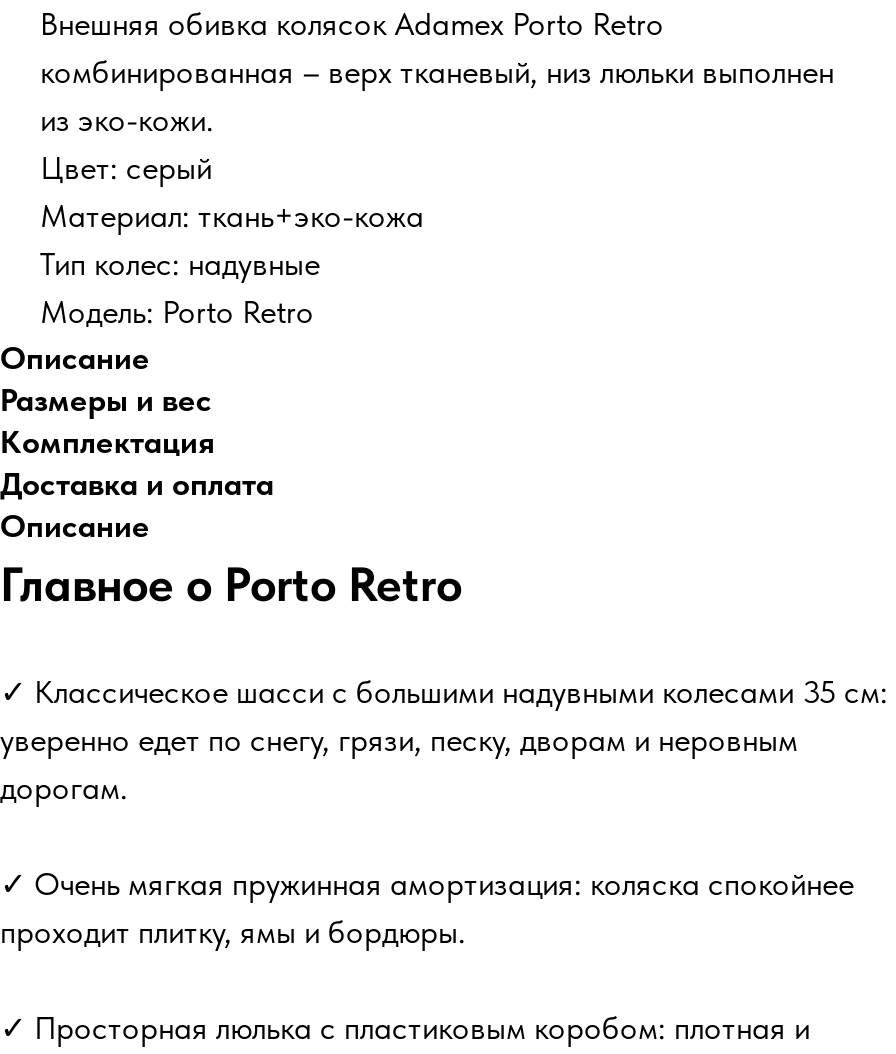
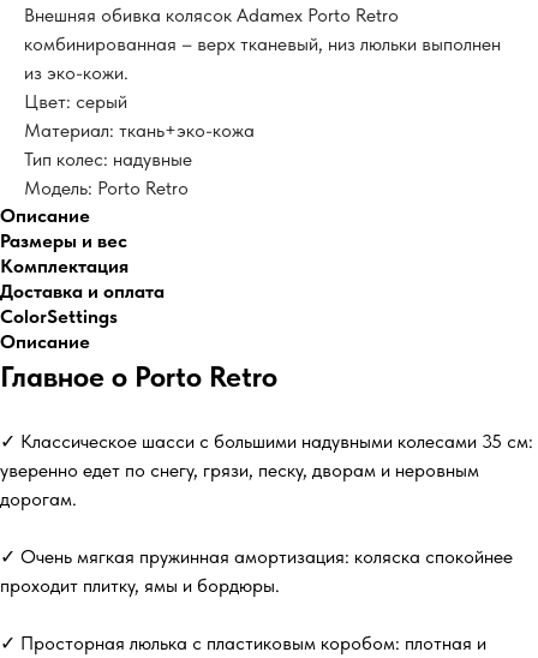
none -> [0,305,118,327] ColorSettings

